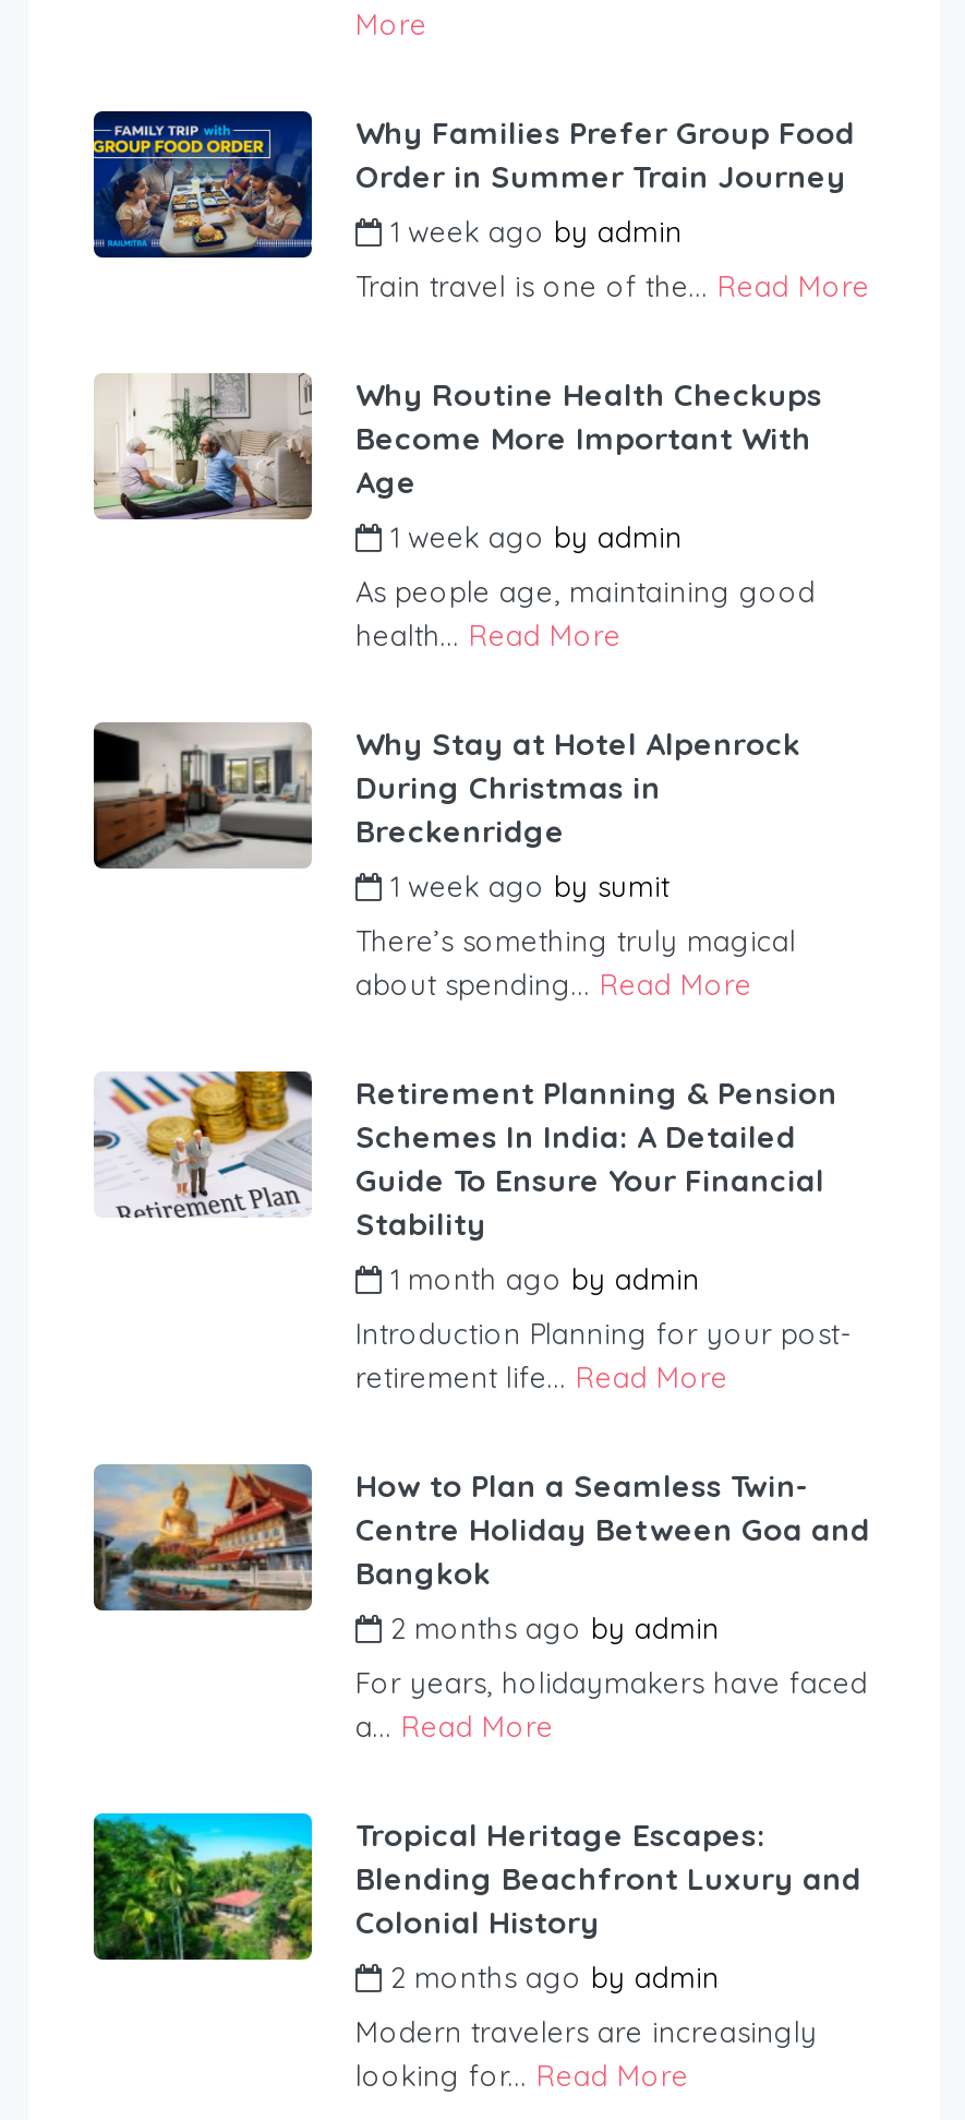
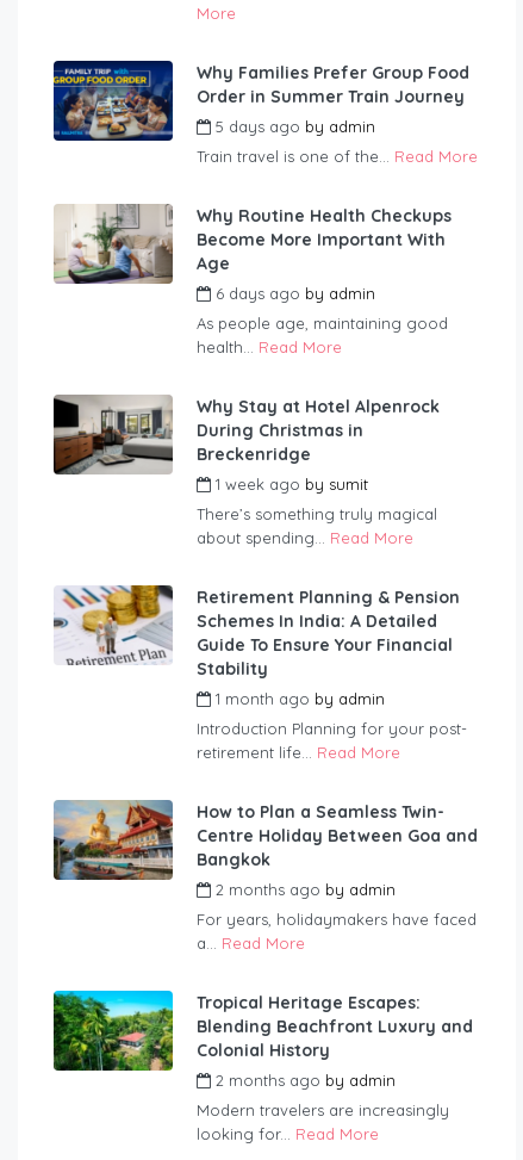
[382,214,683,249] 1 week ago by admin -> [211,117,375,136] 5 days ago by admin
[382,519,683,554] 1 week ago by admin -> [211,284,375,303] 6 days ago by admin

